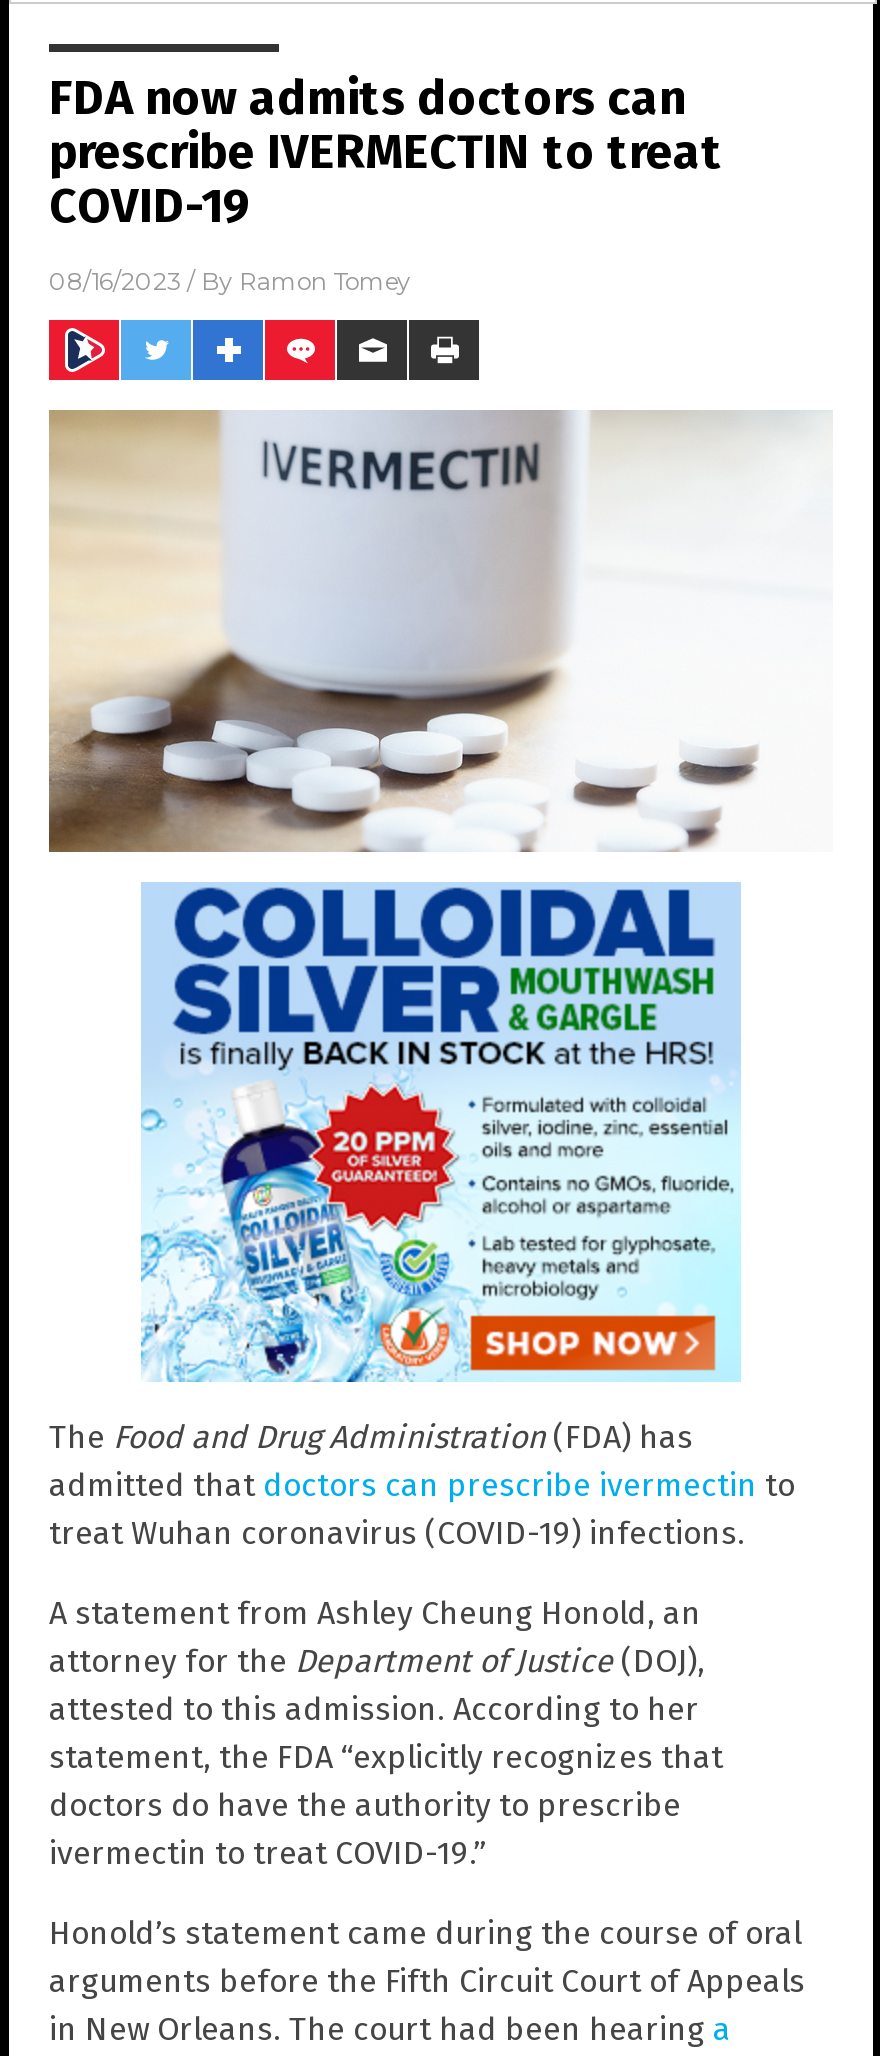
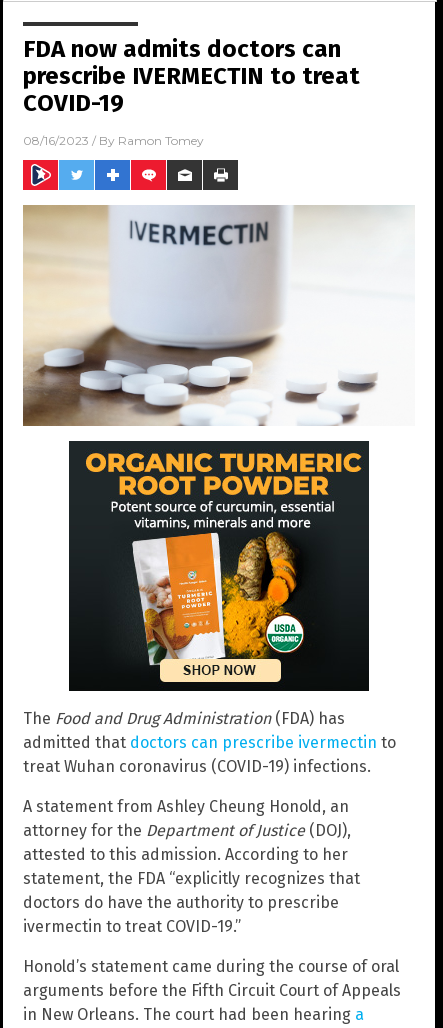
[139,882,741,1384] [image] -> [68,440,370,692] [image]

